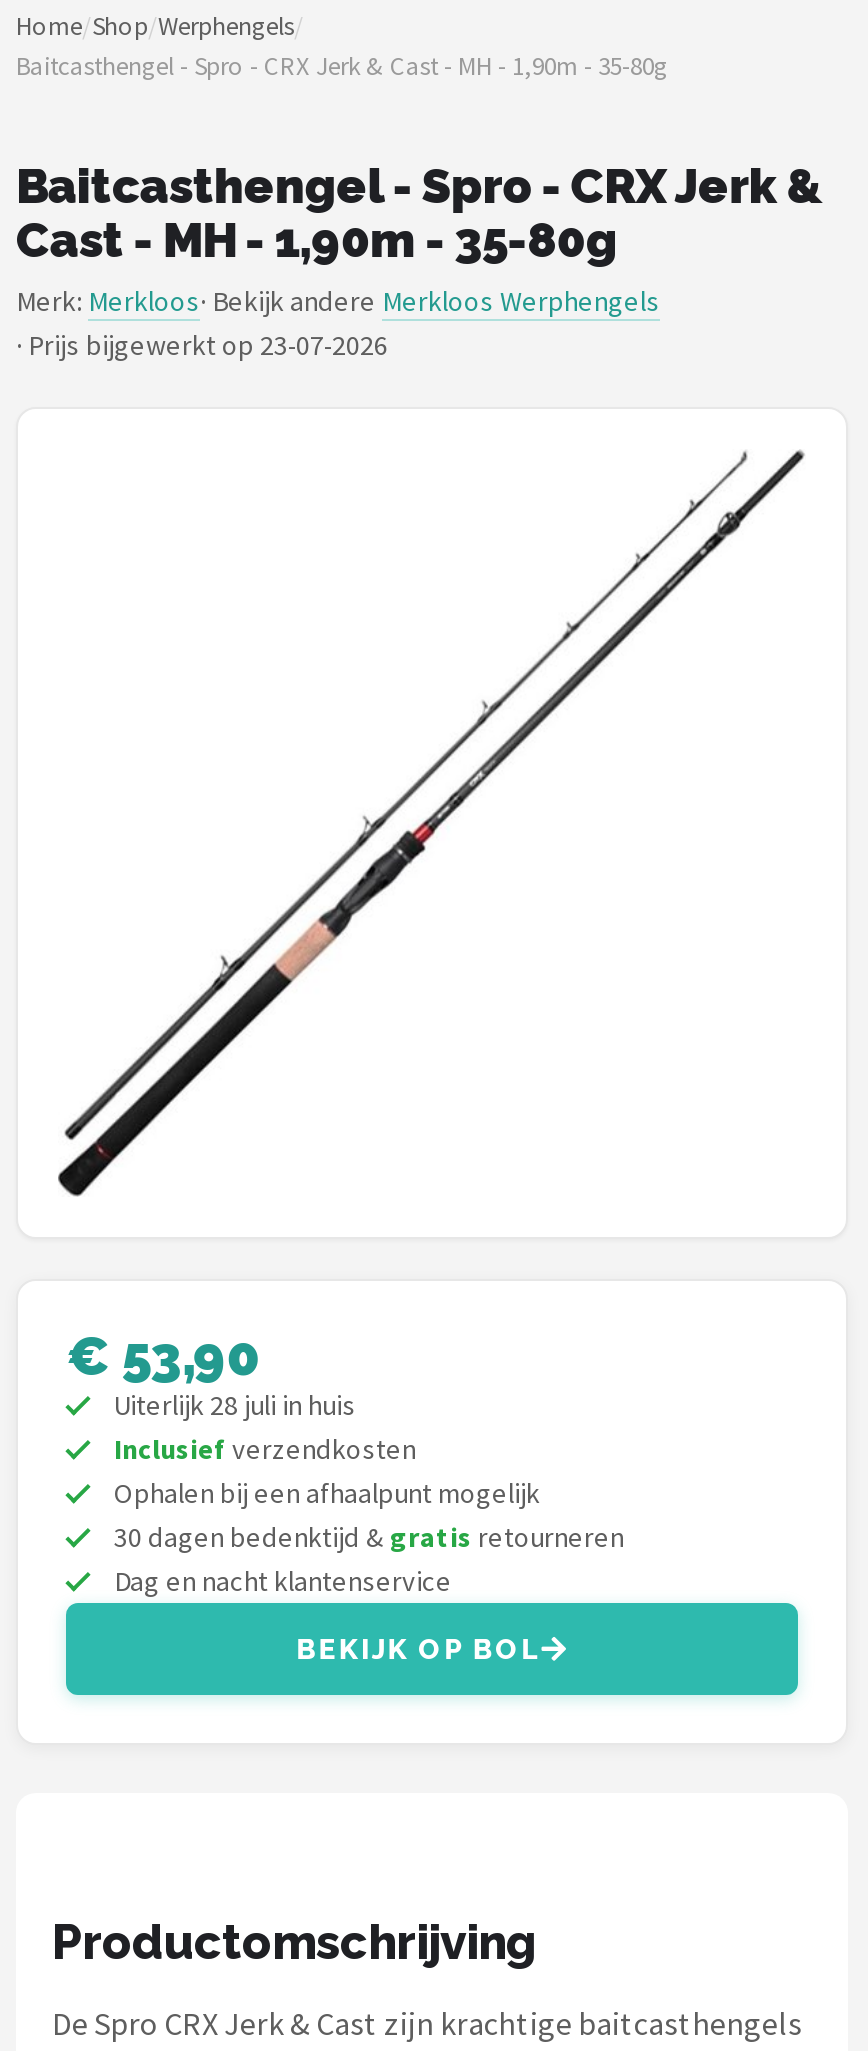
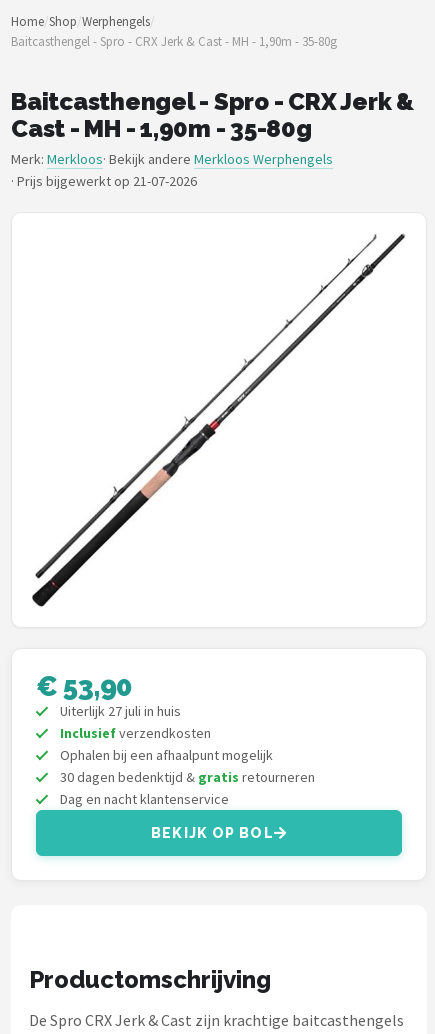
[16,327,388,363] · Prijs bijgewerkt op 23-07-2026 -> [11,172,197,190] · Prijs bijgewerkt op 21-07-2026
[114,1387,356,1423] Uiterlijk 28 juli in huis -> [60,702,181,720] Uiterlijk 27 juli in huis

